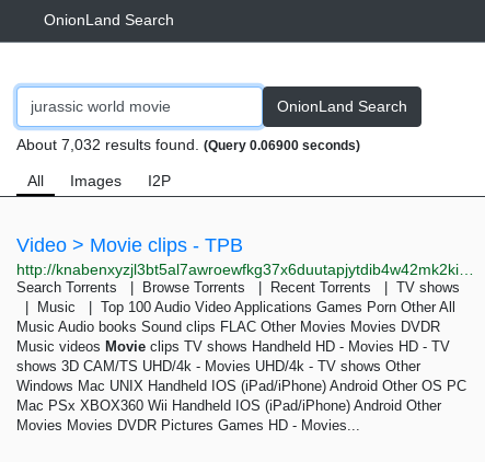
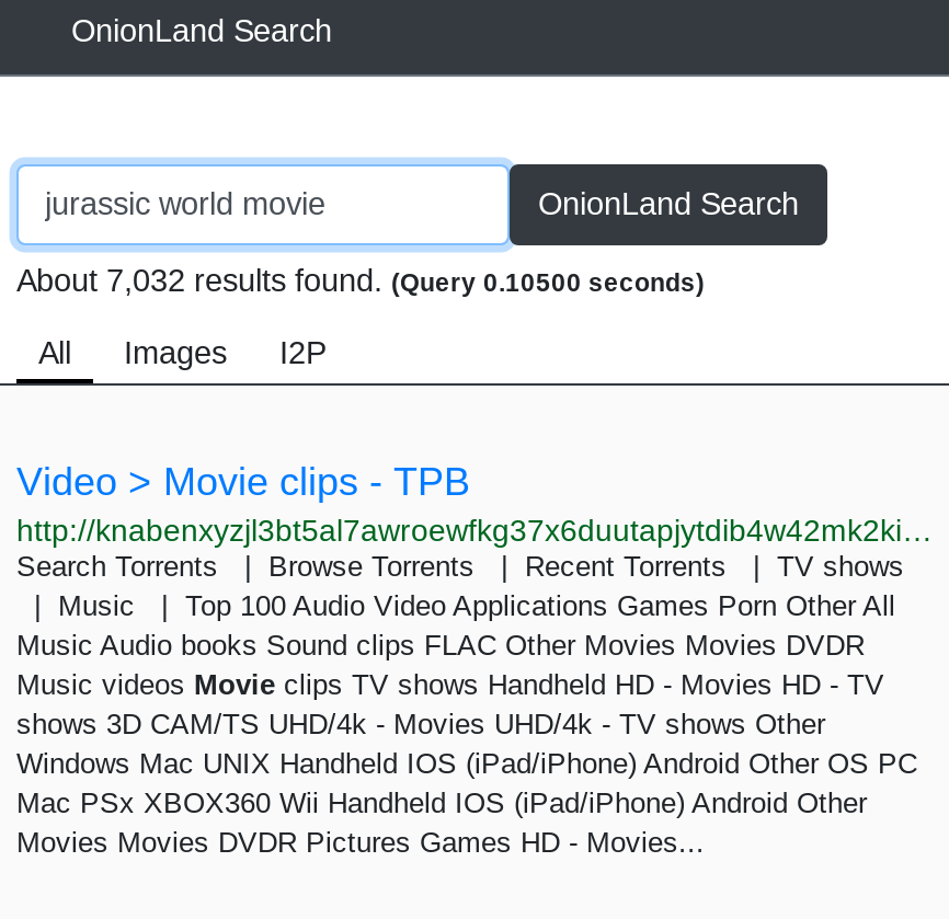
[16,136,360,153] About 7,032 results found. (Query 0.06900 seconds) -> [16,263,705,298] About 7,032 results found. (Query 0.10500 seconds)

